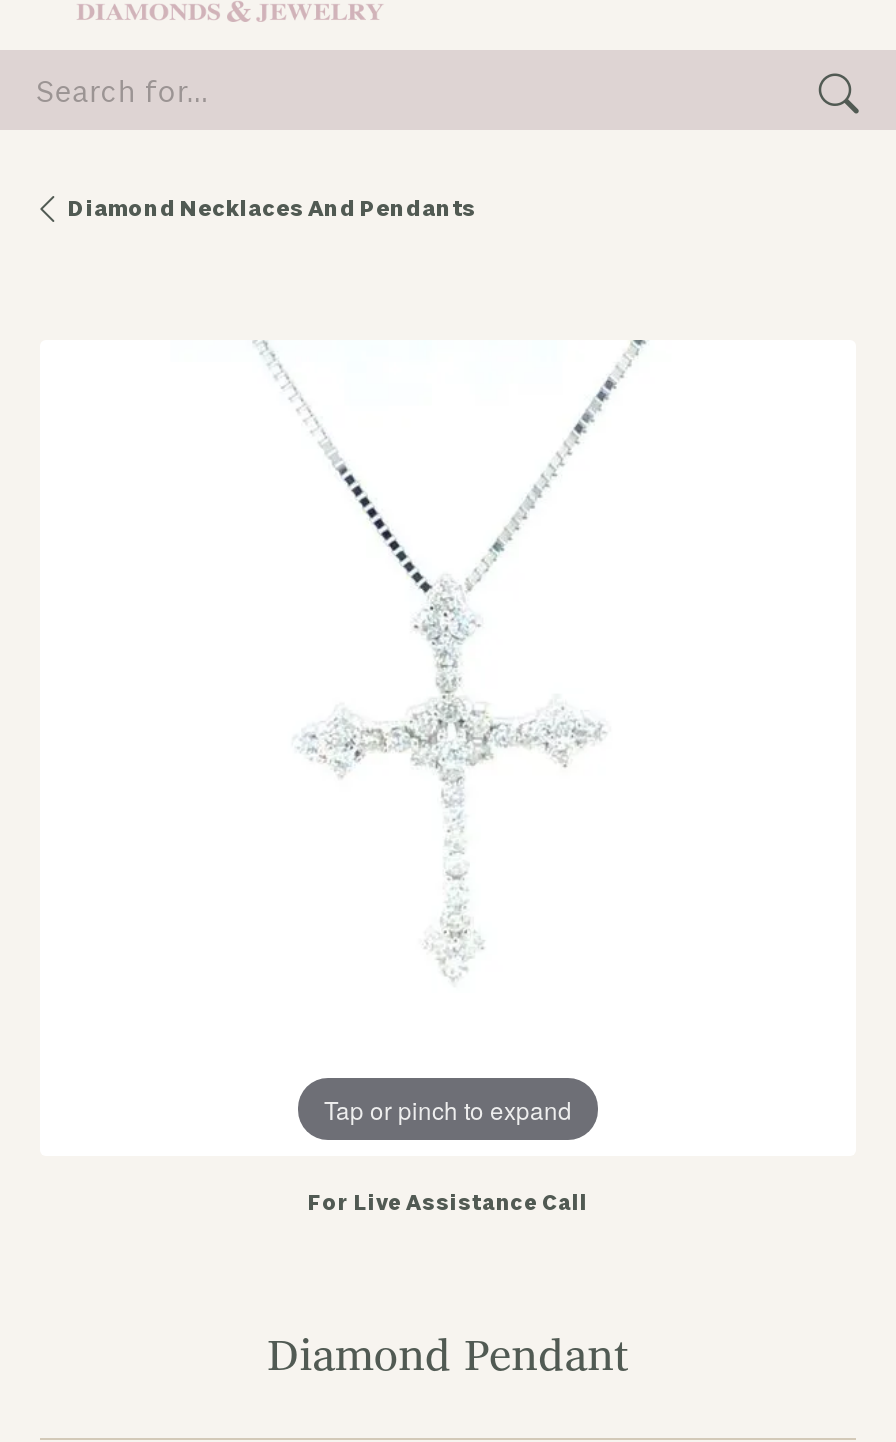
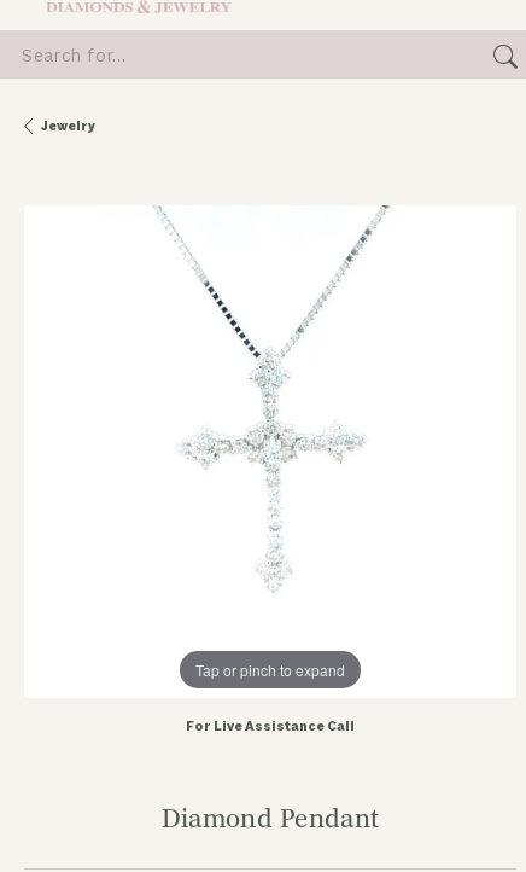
[68,193,476,223] Diamond Necklaces And Pendants -> [41,117,95,135] Jewelry

